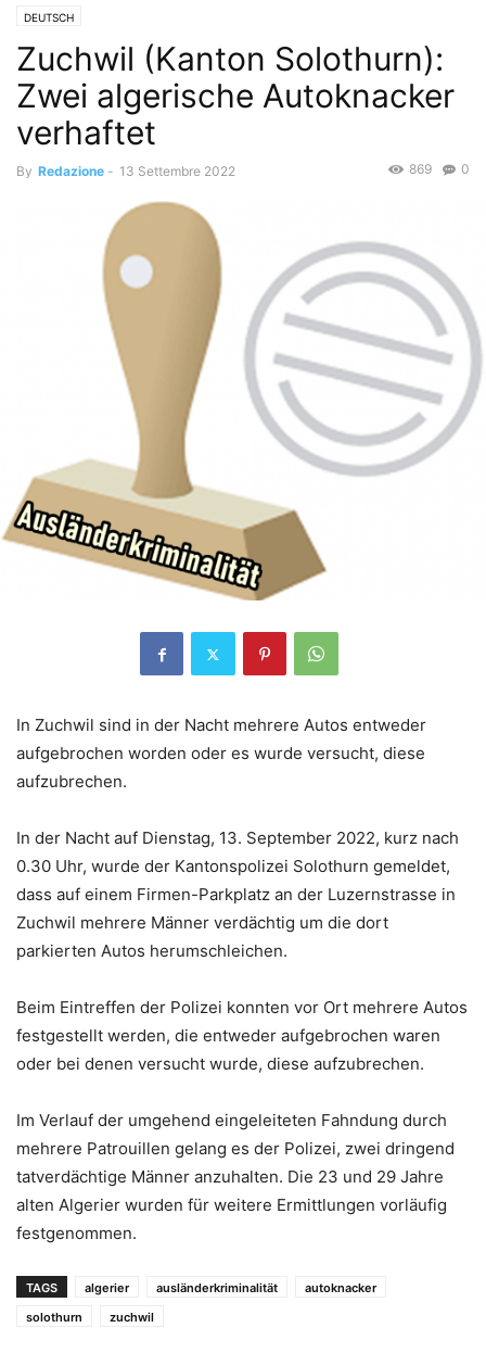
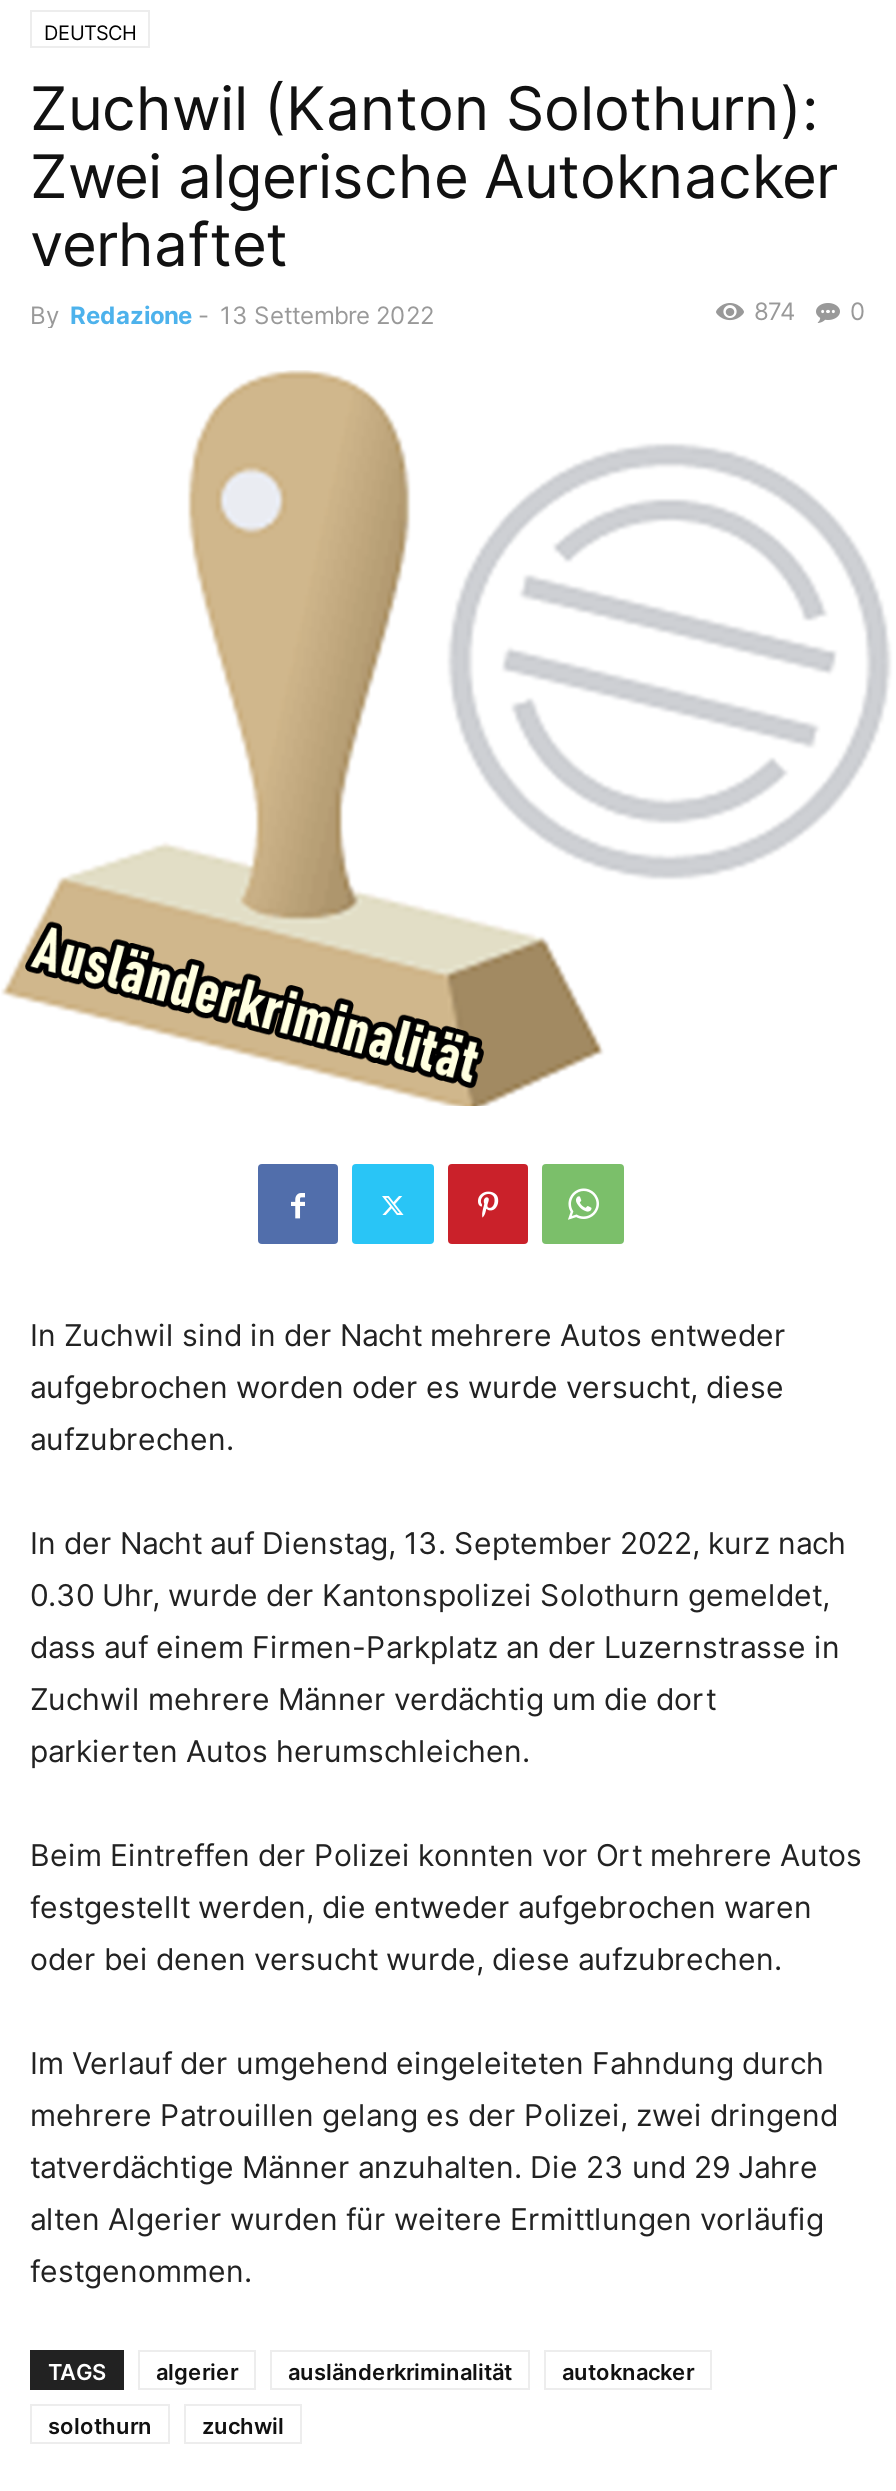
[409,161,470,177] 869 0 -> [754,296,866,326] 874 0

